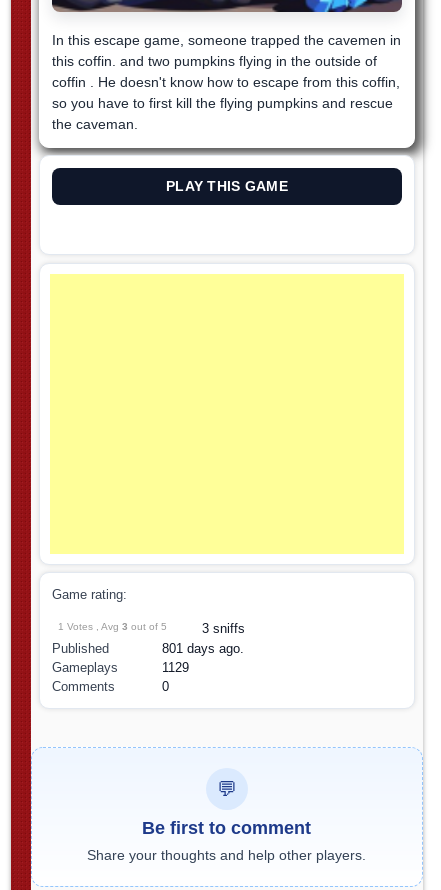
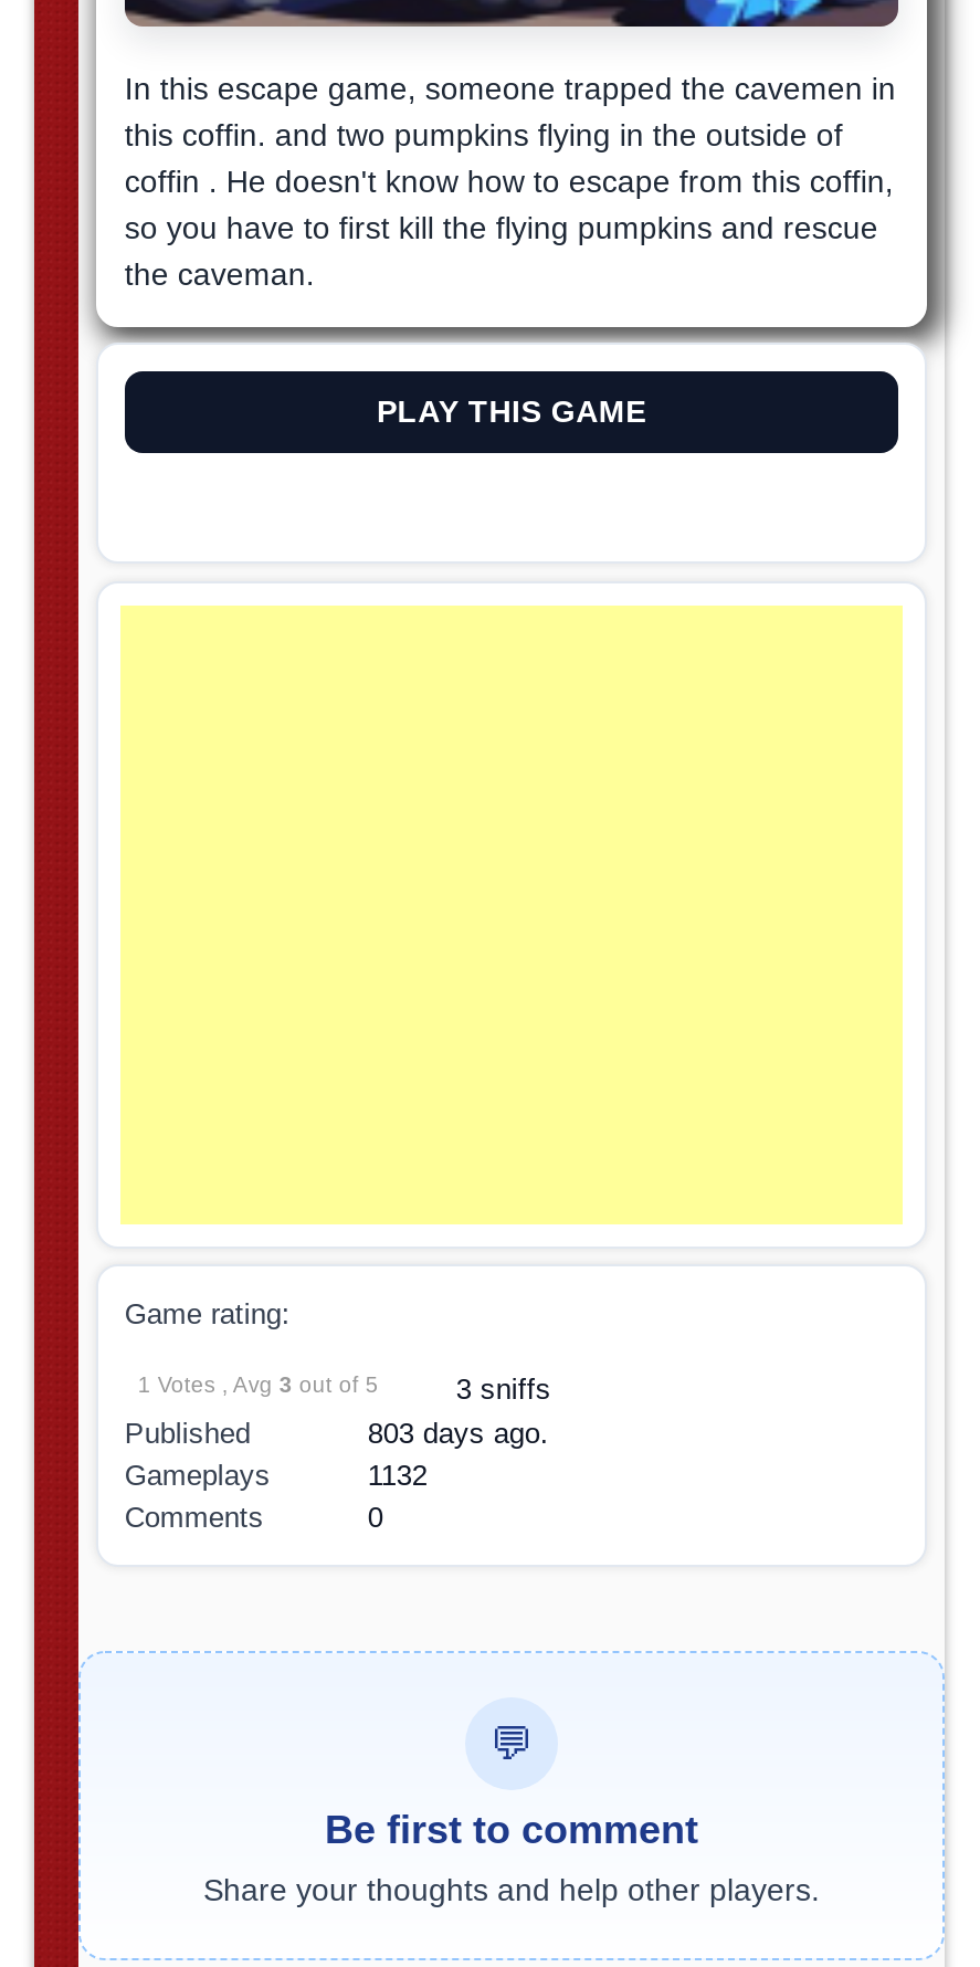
[162,641,244,656] 801 days ago. -> [368,1417,549,1450] 803 days ago.
[162,660,189,675] 1129 -> [368,1459,427,1492] 1132

